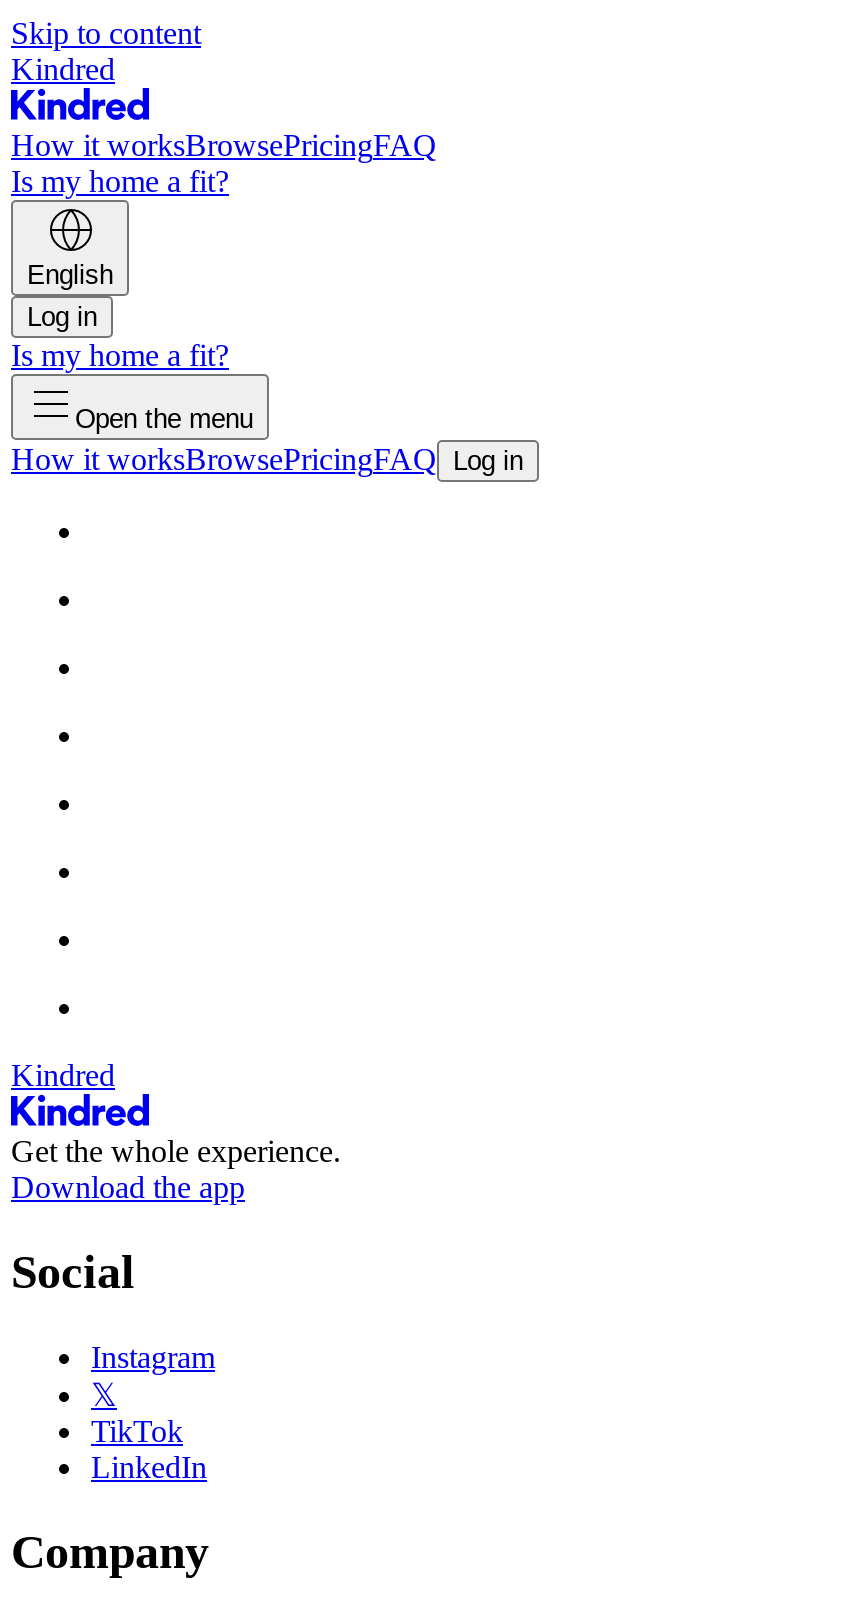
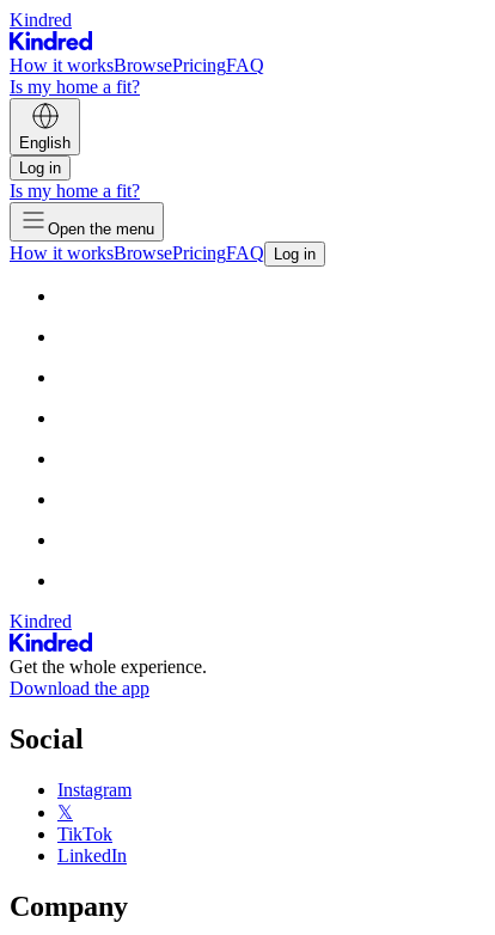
[11,16,201,50] Skip to content -> none

